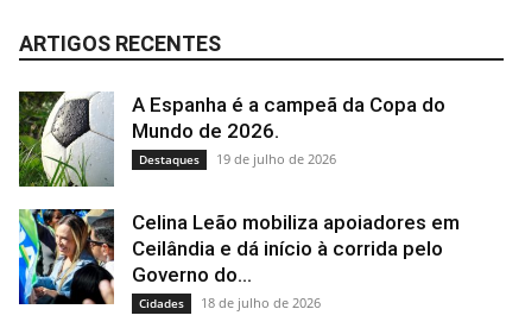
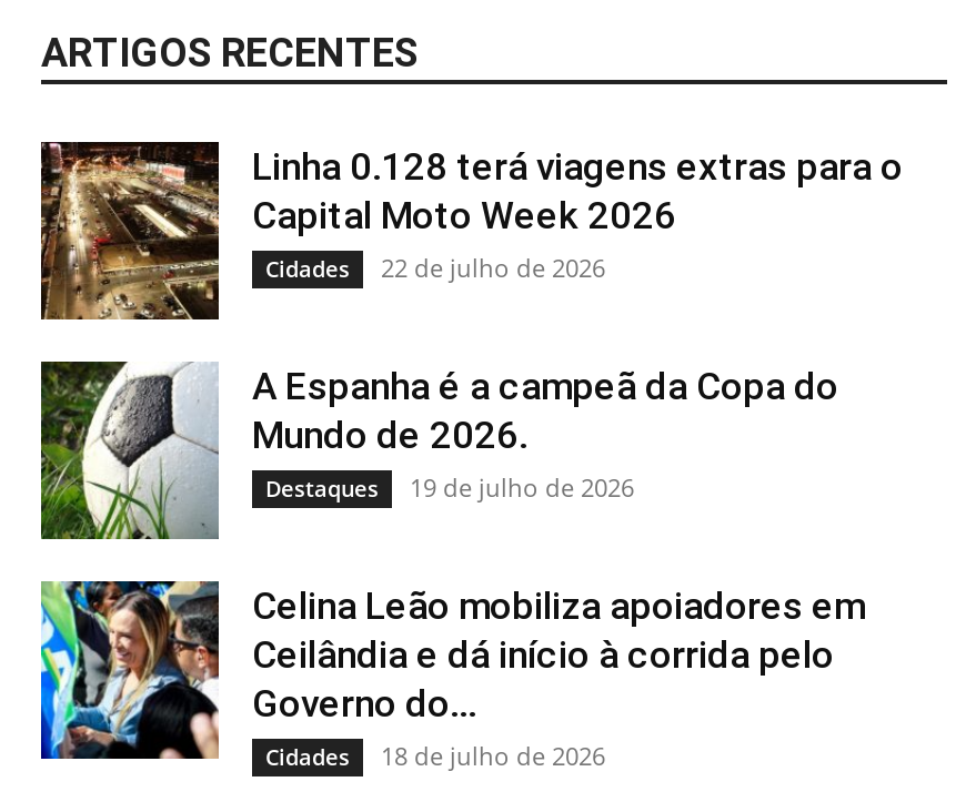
none -> [39,140,903,322] [image] | Linha 0.128 terá viagens extras para o | Capital Moto Week 2026 | Cidades | 22 de julho de 2026

